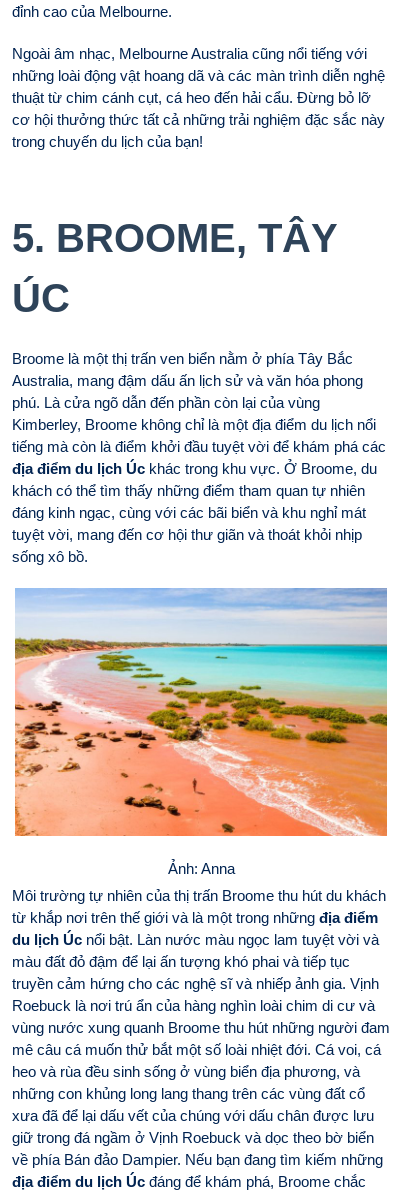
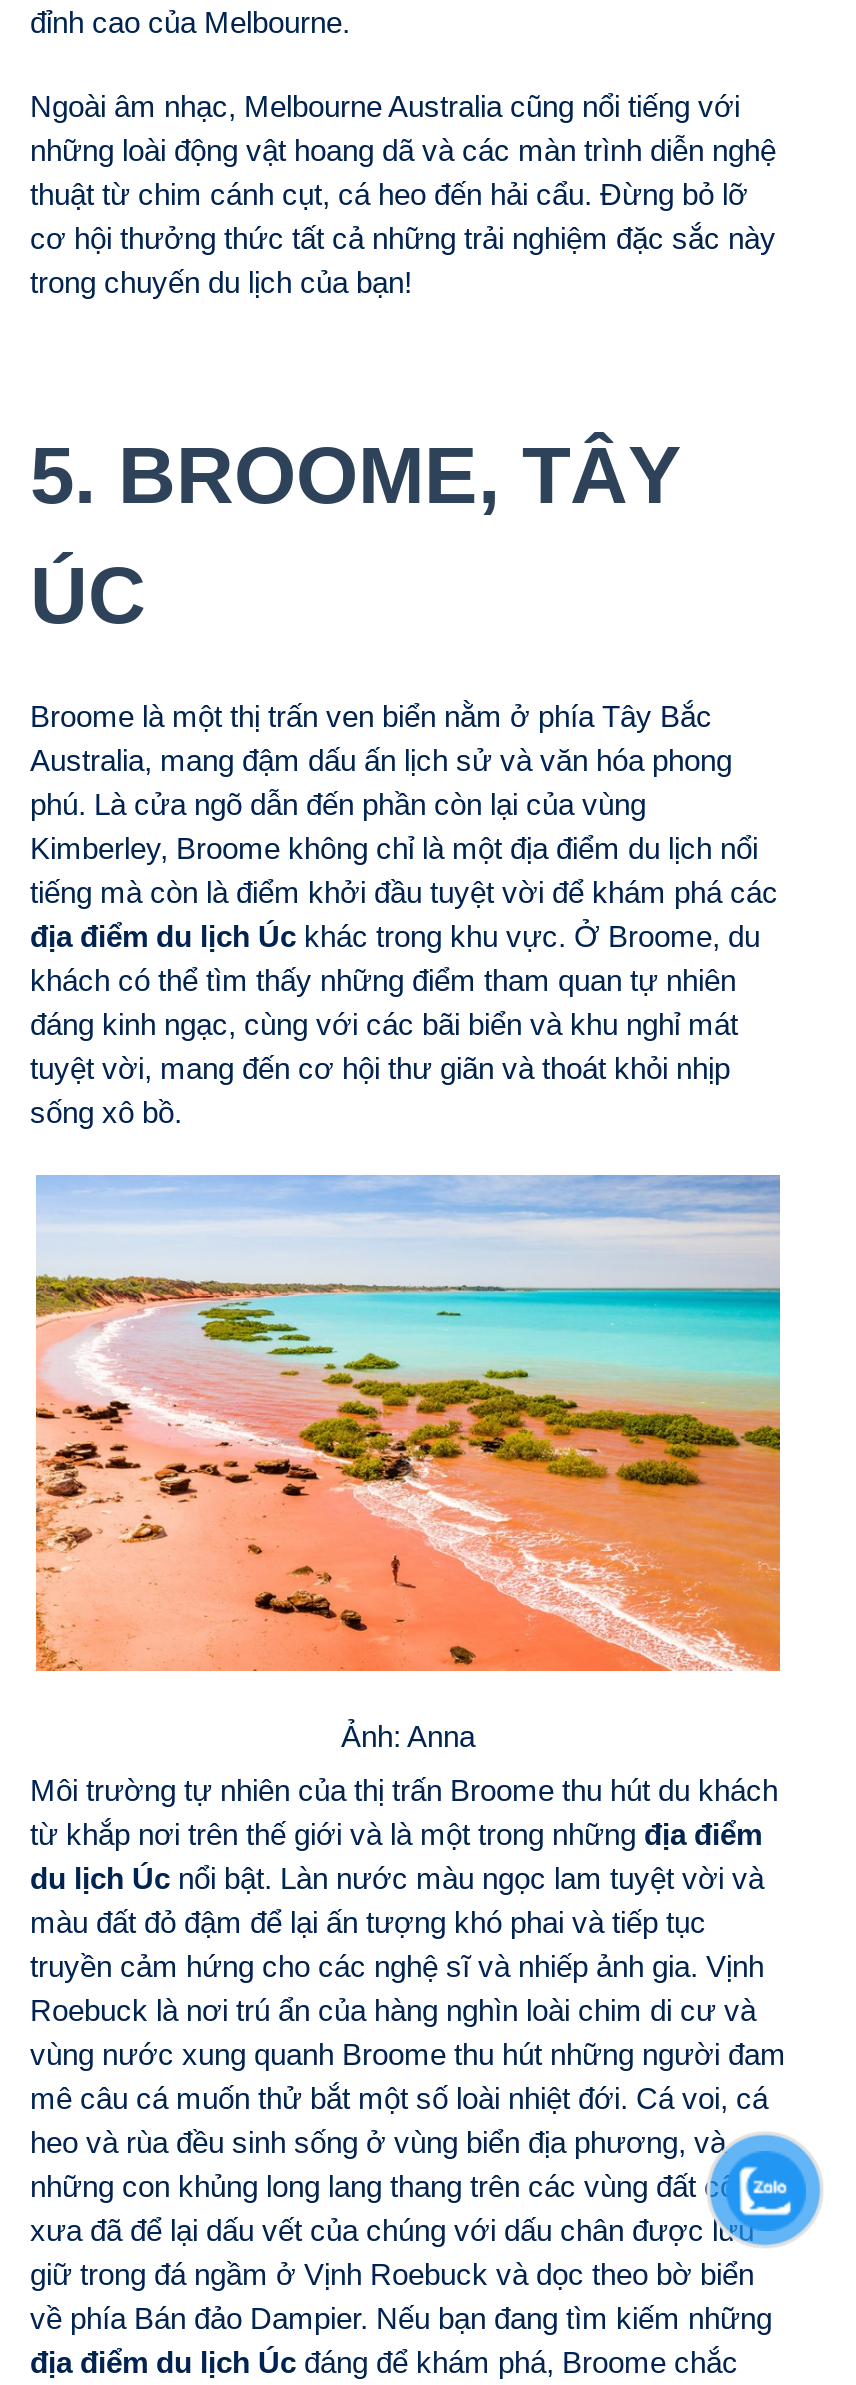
none -> [734,2132,822,2248] [image]

